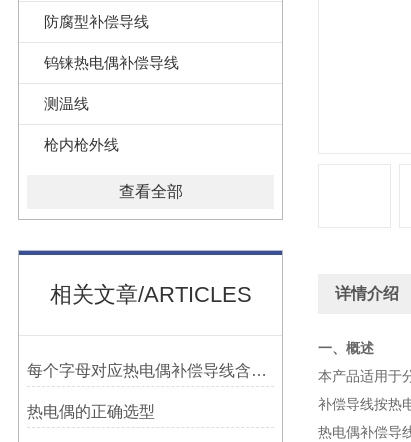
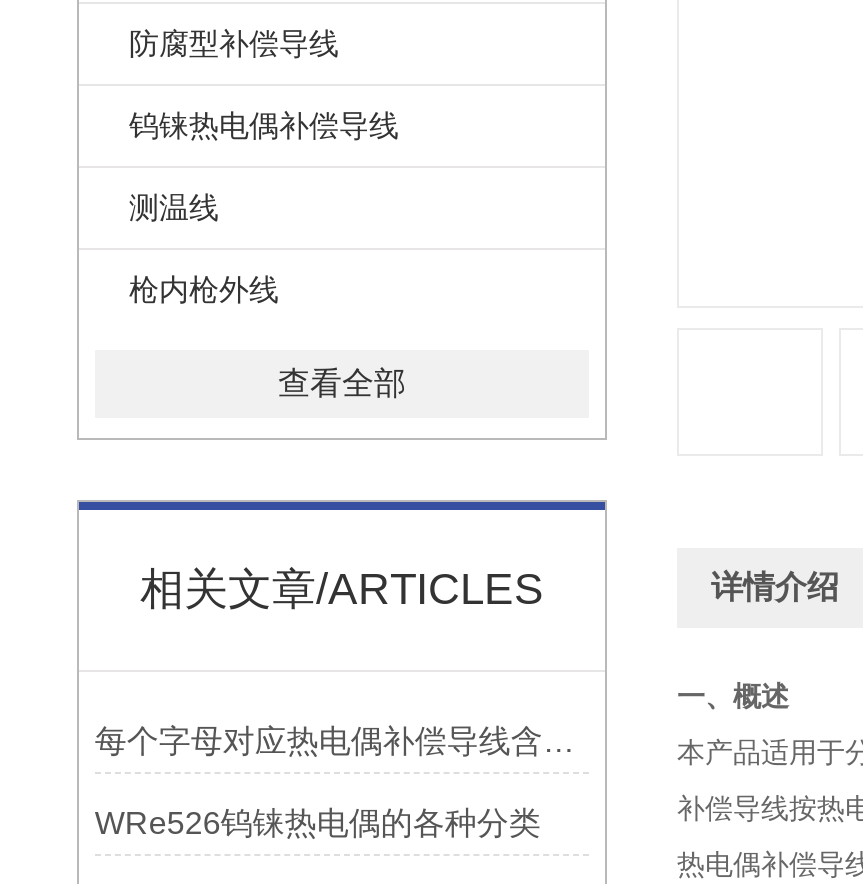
[27,403,155,420] 热电偶的正确选型 -> [95,806,541,840] WRe526钨铼热电偶的各种分类

